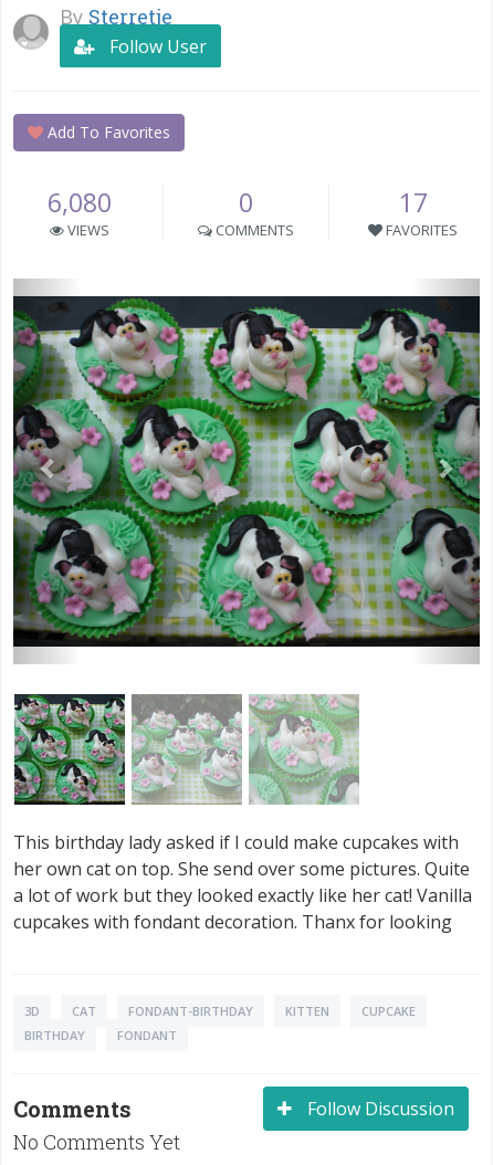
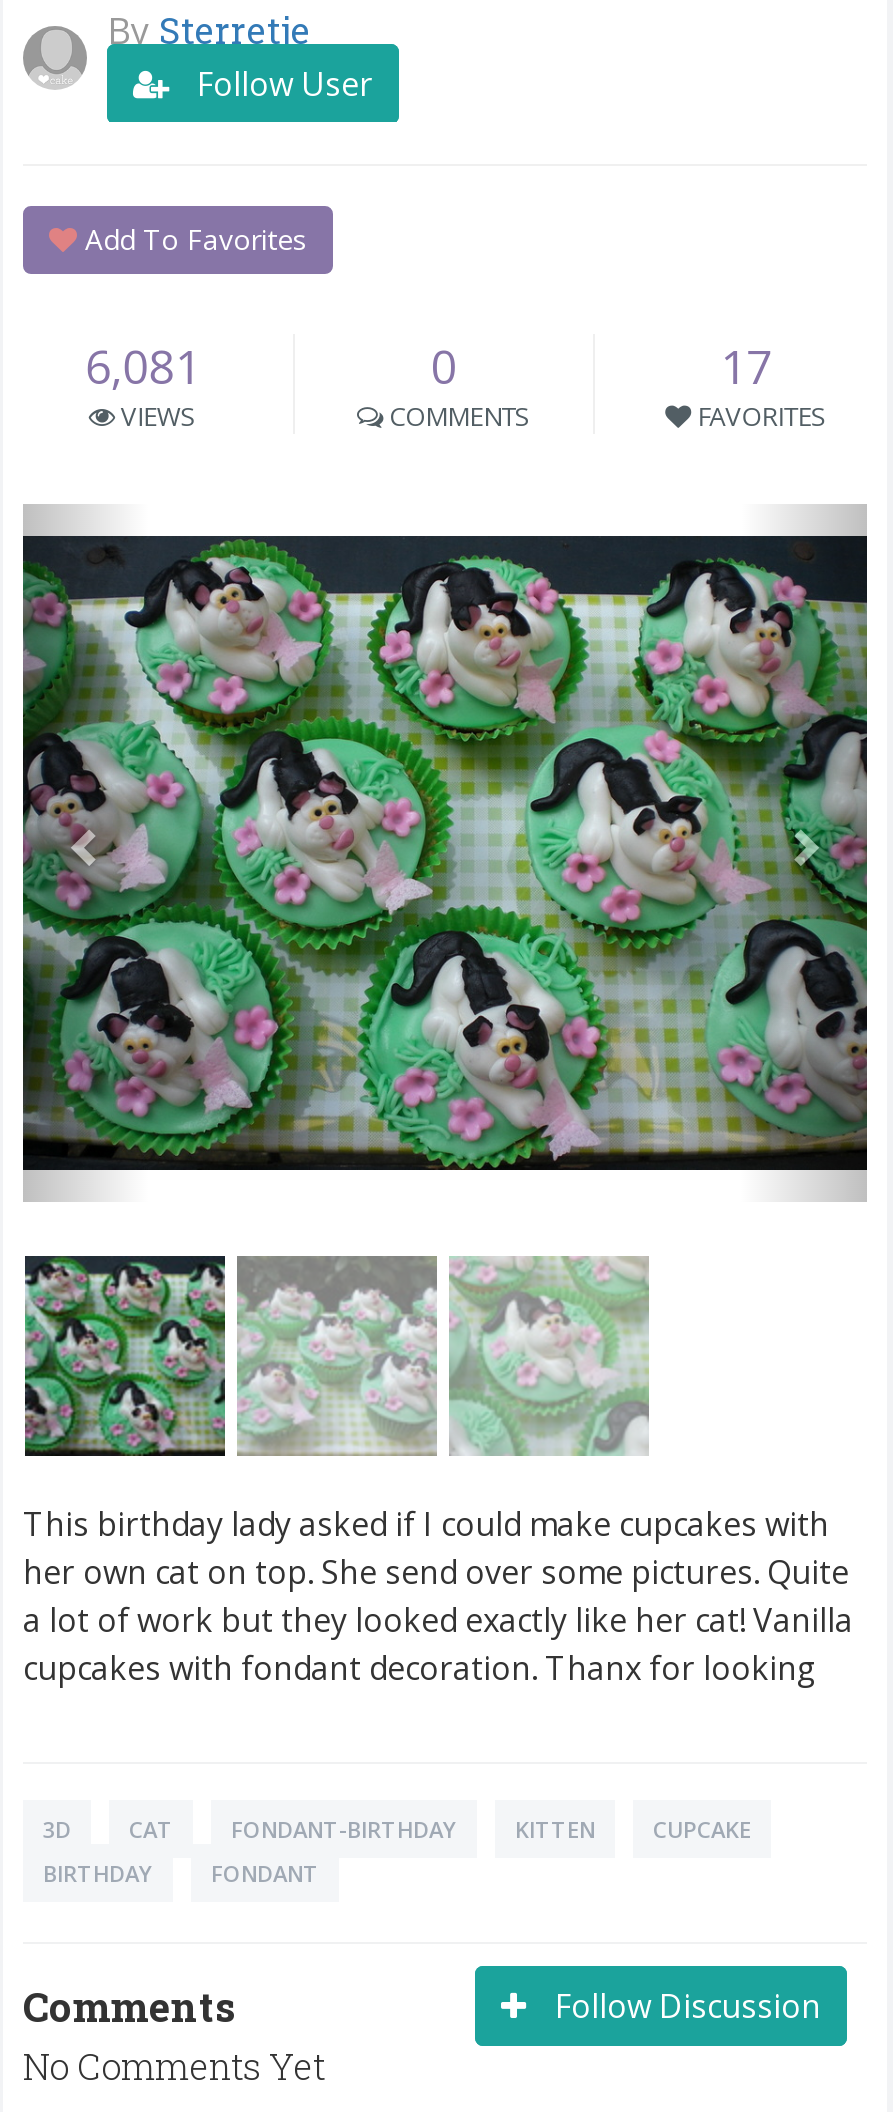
[47,185,111,220] 6,080 -> [85,334,201,398] 6,081

